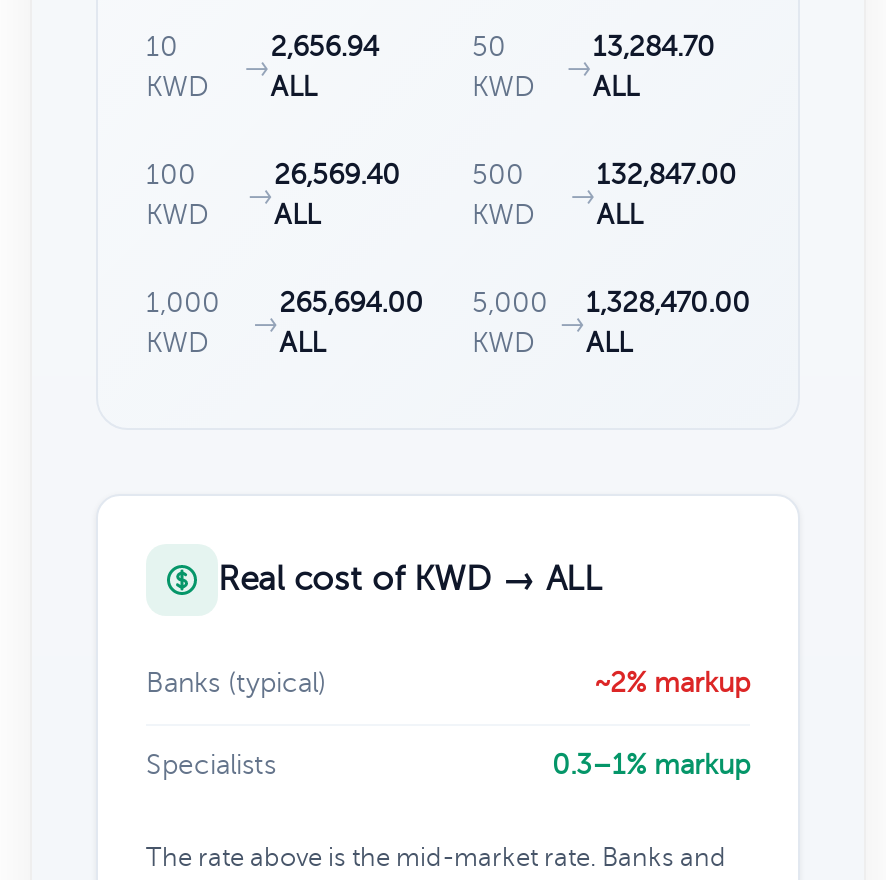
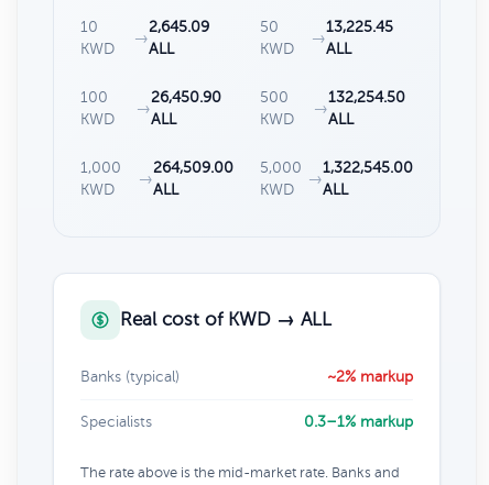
[271,31,379,61] 2,656.94 -> [149,18,209,35] 2,645.09
[593,31,715,61] 13,284.70 -> [326,18,394,35] 13,225.45
[274,159,400,189] 26,569.40 -> [151,89,221,105] 26,450.90
[597,159,737,189] 132,847.00 -> [329,89,406,105] 132,254.50
[279,287,423,317] 265,694.00 -> [153,159,233,176] 264,509.00
[586,287,750,317] 1,328,470.00 -> [323,159,413,176] 1,322,545.00

